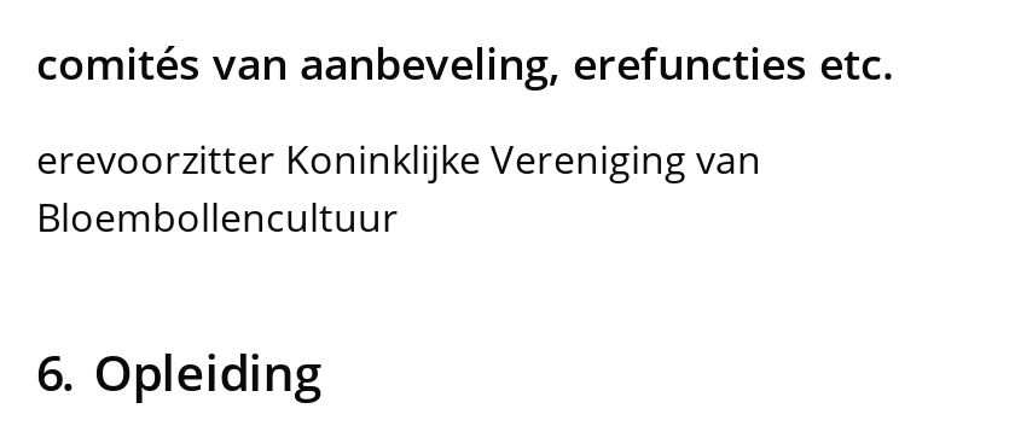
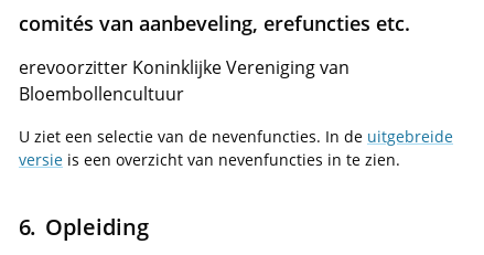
none -> [19,126,453,170] U ziet een selectie van de nevenfuncties. In de uitgebreide | versie is een overzicht van nevenfuncties in te zien.

